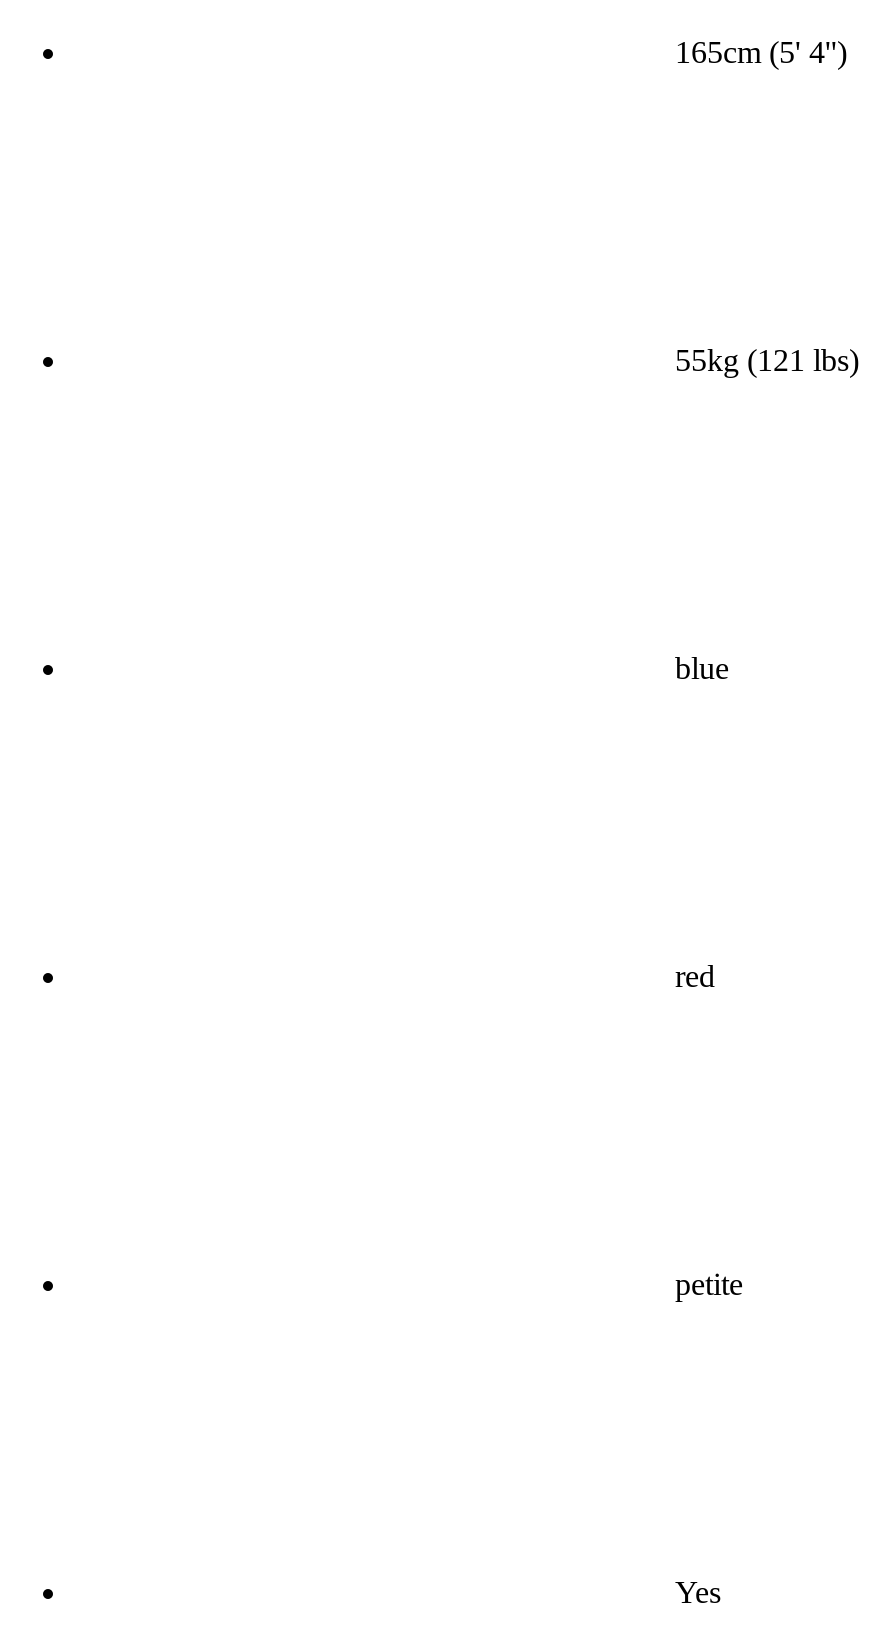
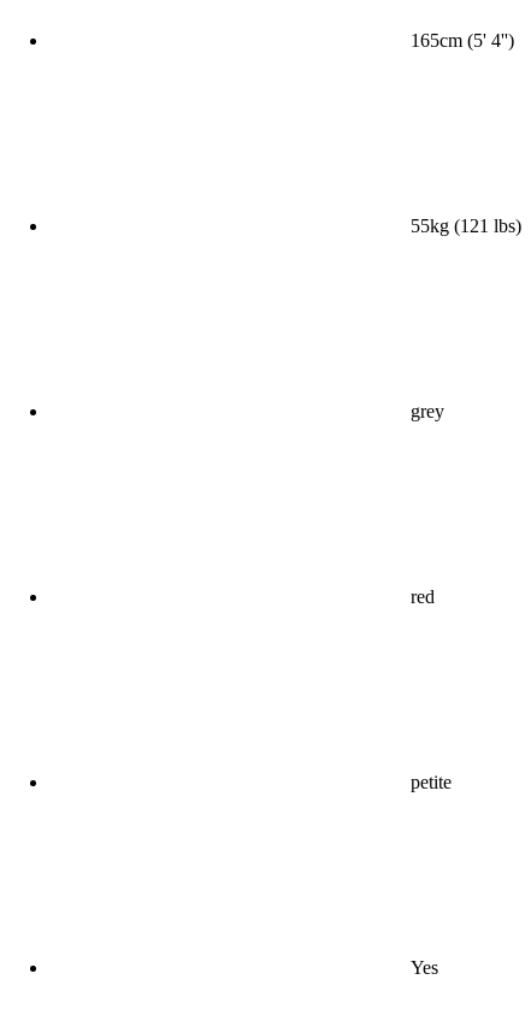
[675,650,729,684] blue -> [411,400,444,421] grey

